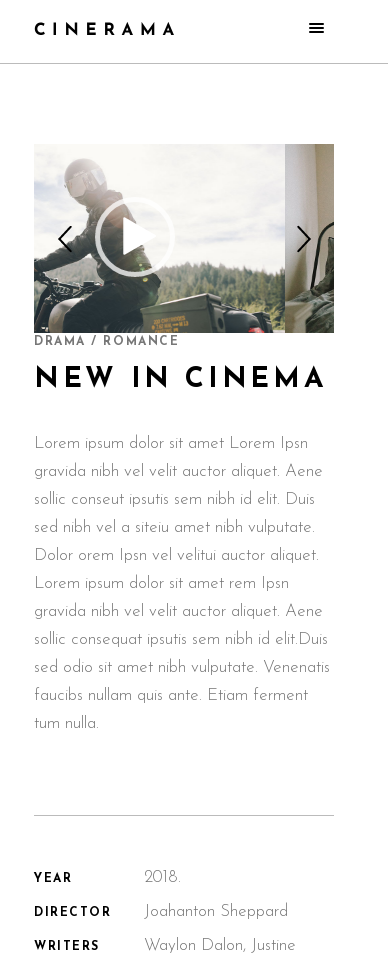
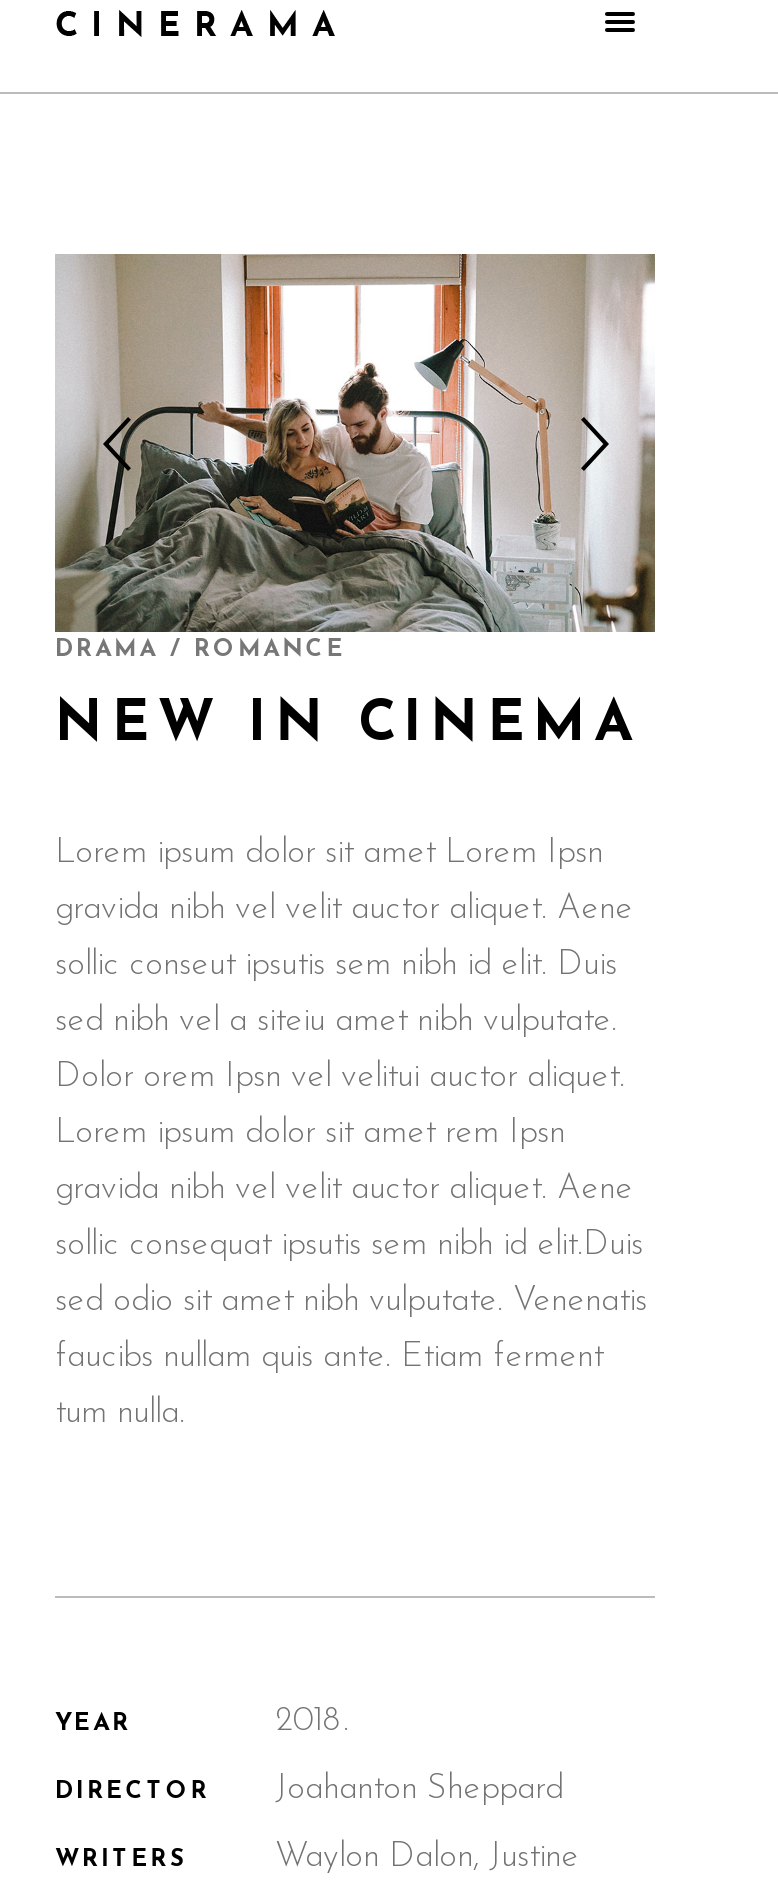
[33,144,335,334] [image] -> [55,252,657,634] [image]

